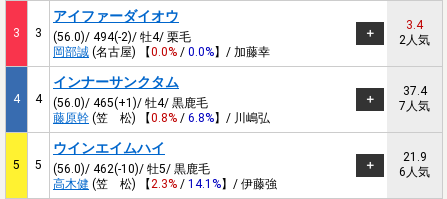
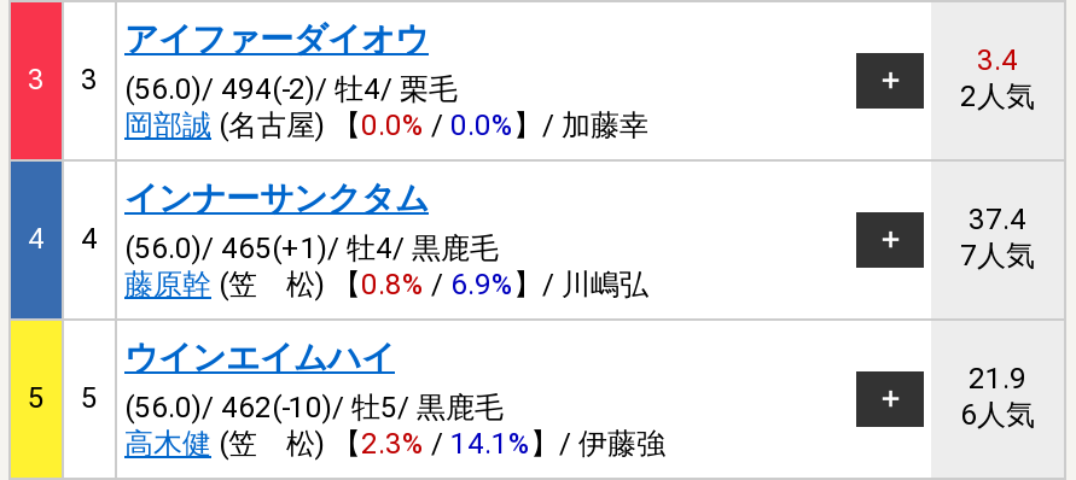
[53,111,270,125] 藤原幹(笠 松) 【0.8% / 6.8%】/ 川嶋弘 -> [124,269,648,302] 藤原幹(笠 松) 【0.8% / 6.9%】/ 川嶋弘

